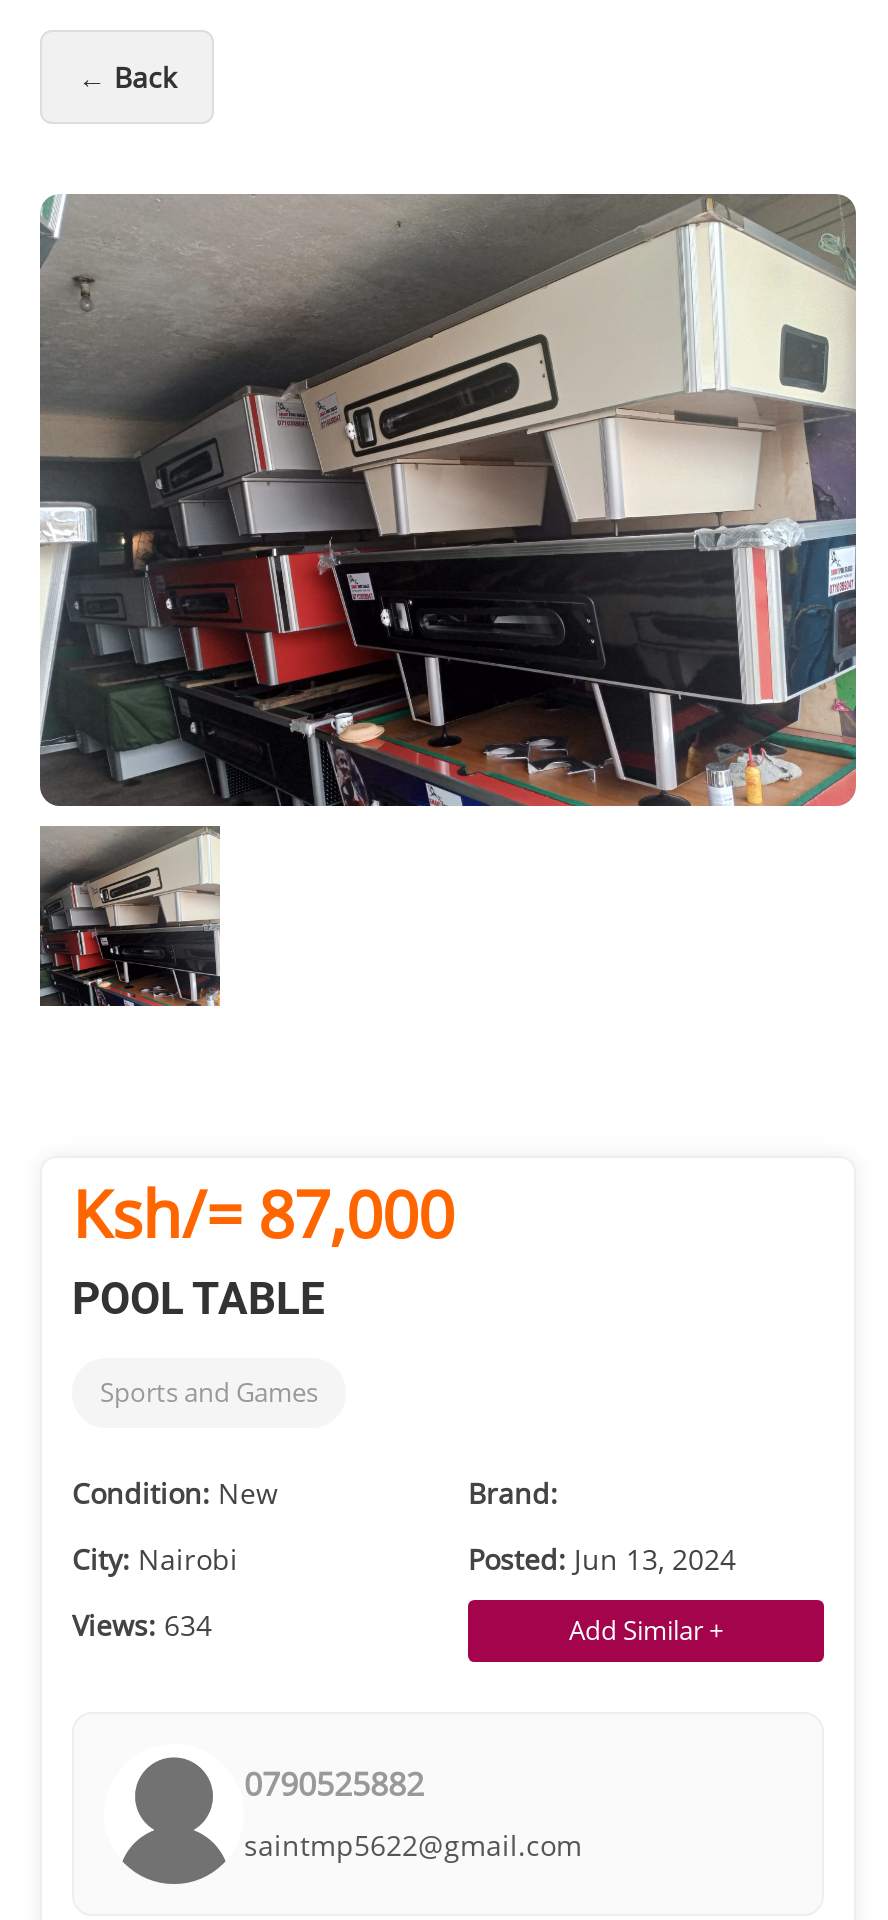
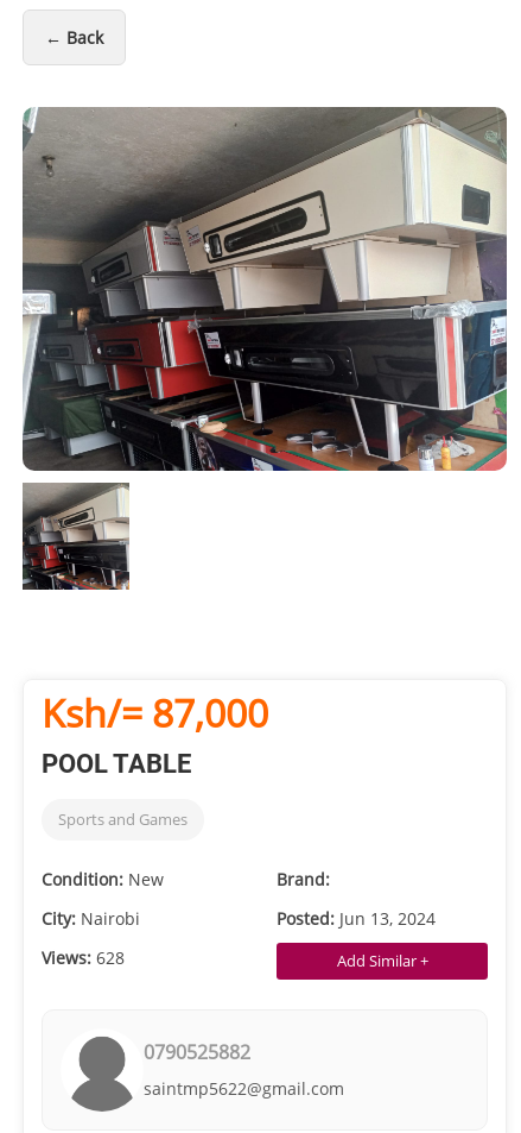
[72,1606,212,1644] Views: 634 -> [42,946,125,969] Views: 628

